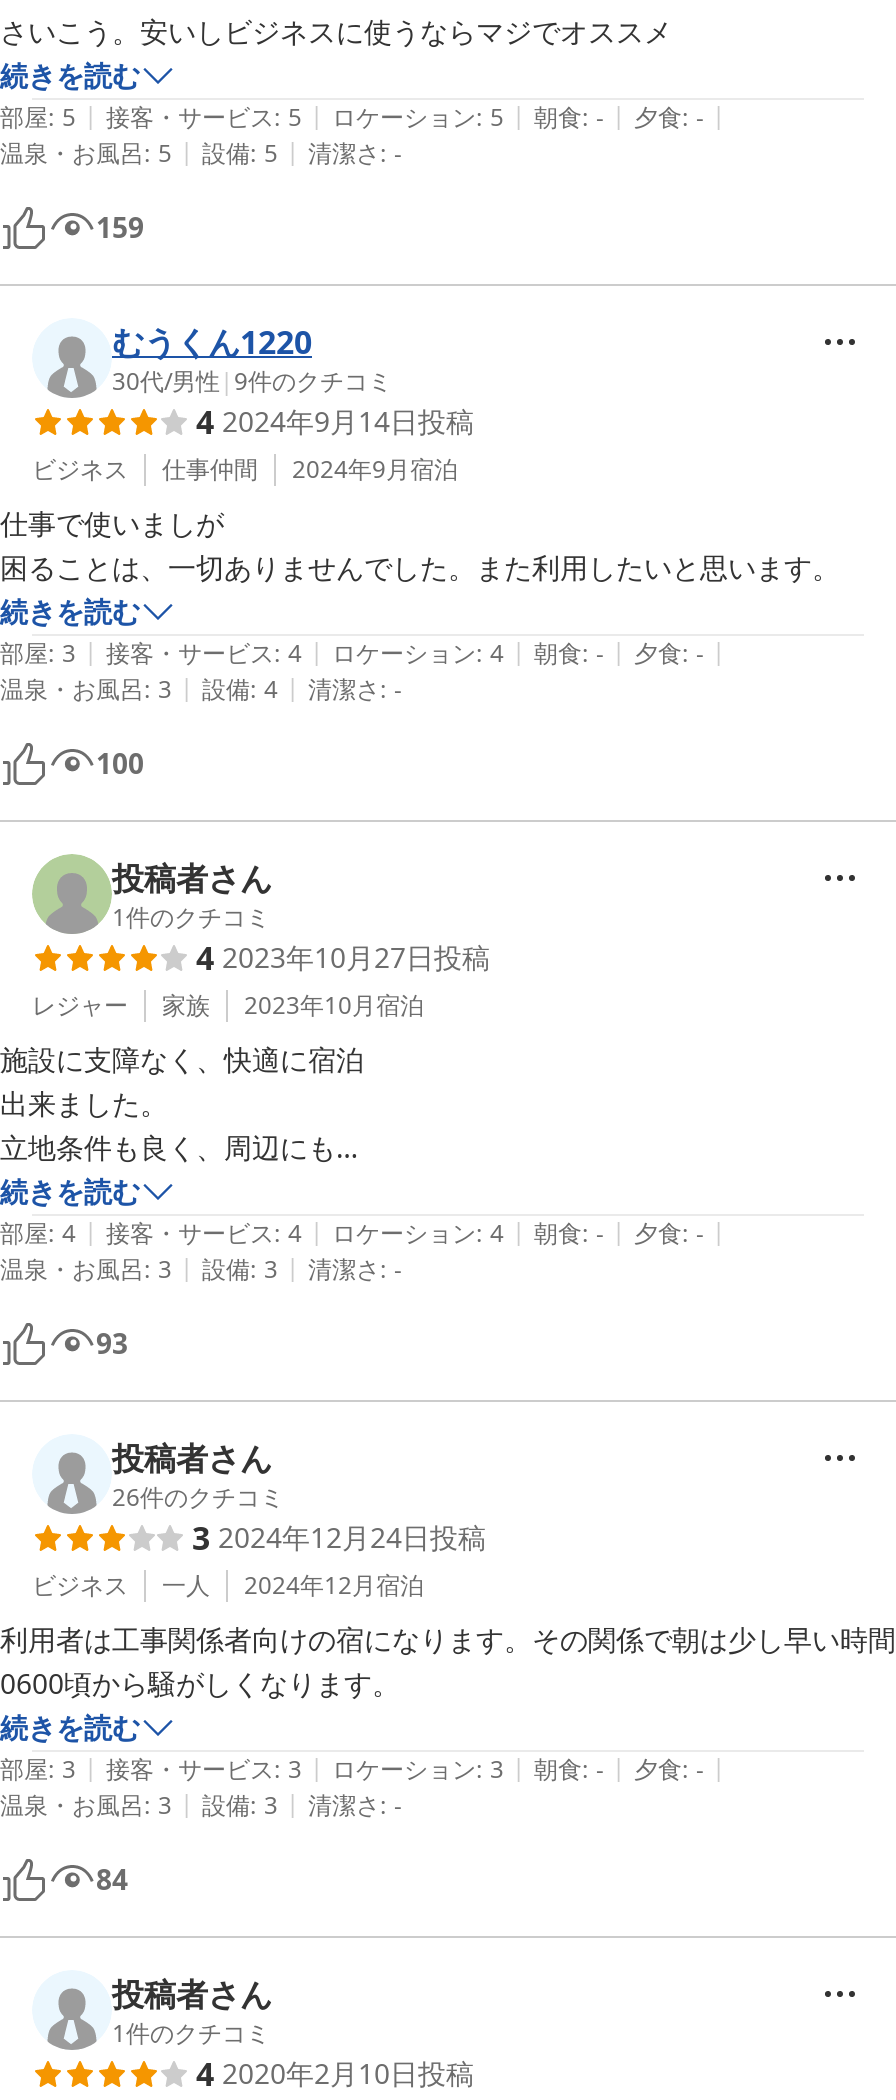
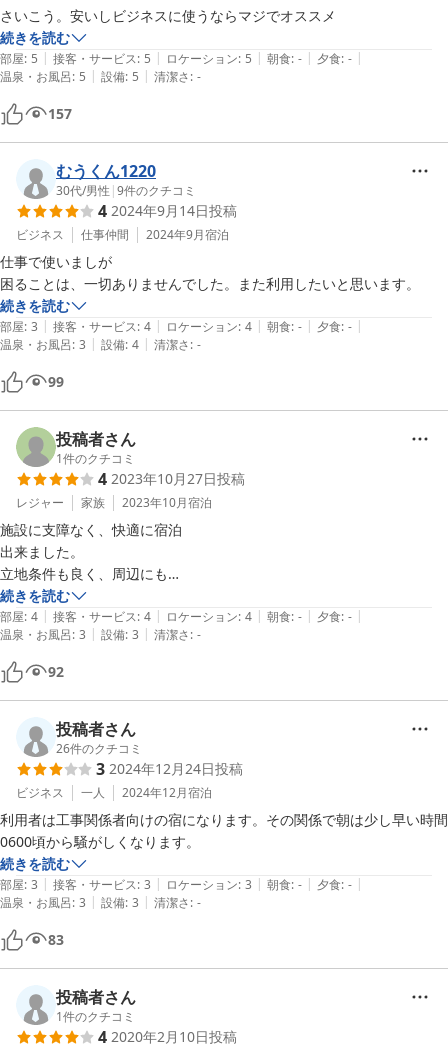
[96,208,144,246] 159 -> [48,104,72,123] 157
[96,744,144,782] 100 -> [48,372,64,391] 99
[96,1324,128,1362] 93 -> [48,662,64,681] 92
[96,1860,128,1898] 84 -> [48,930,64,949] 83

